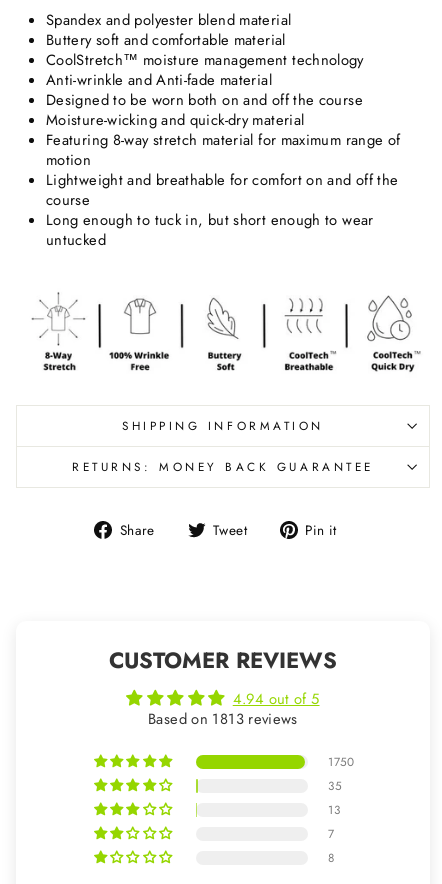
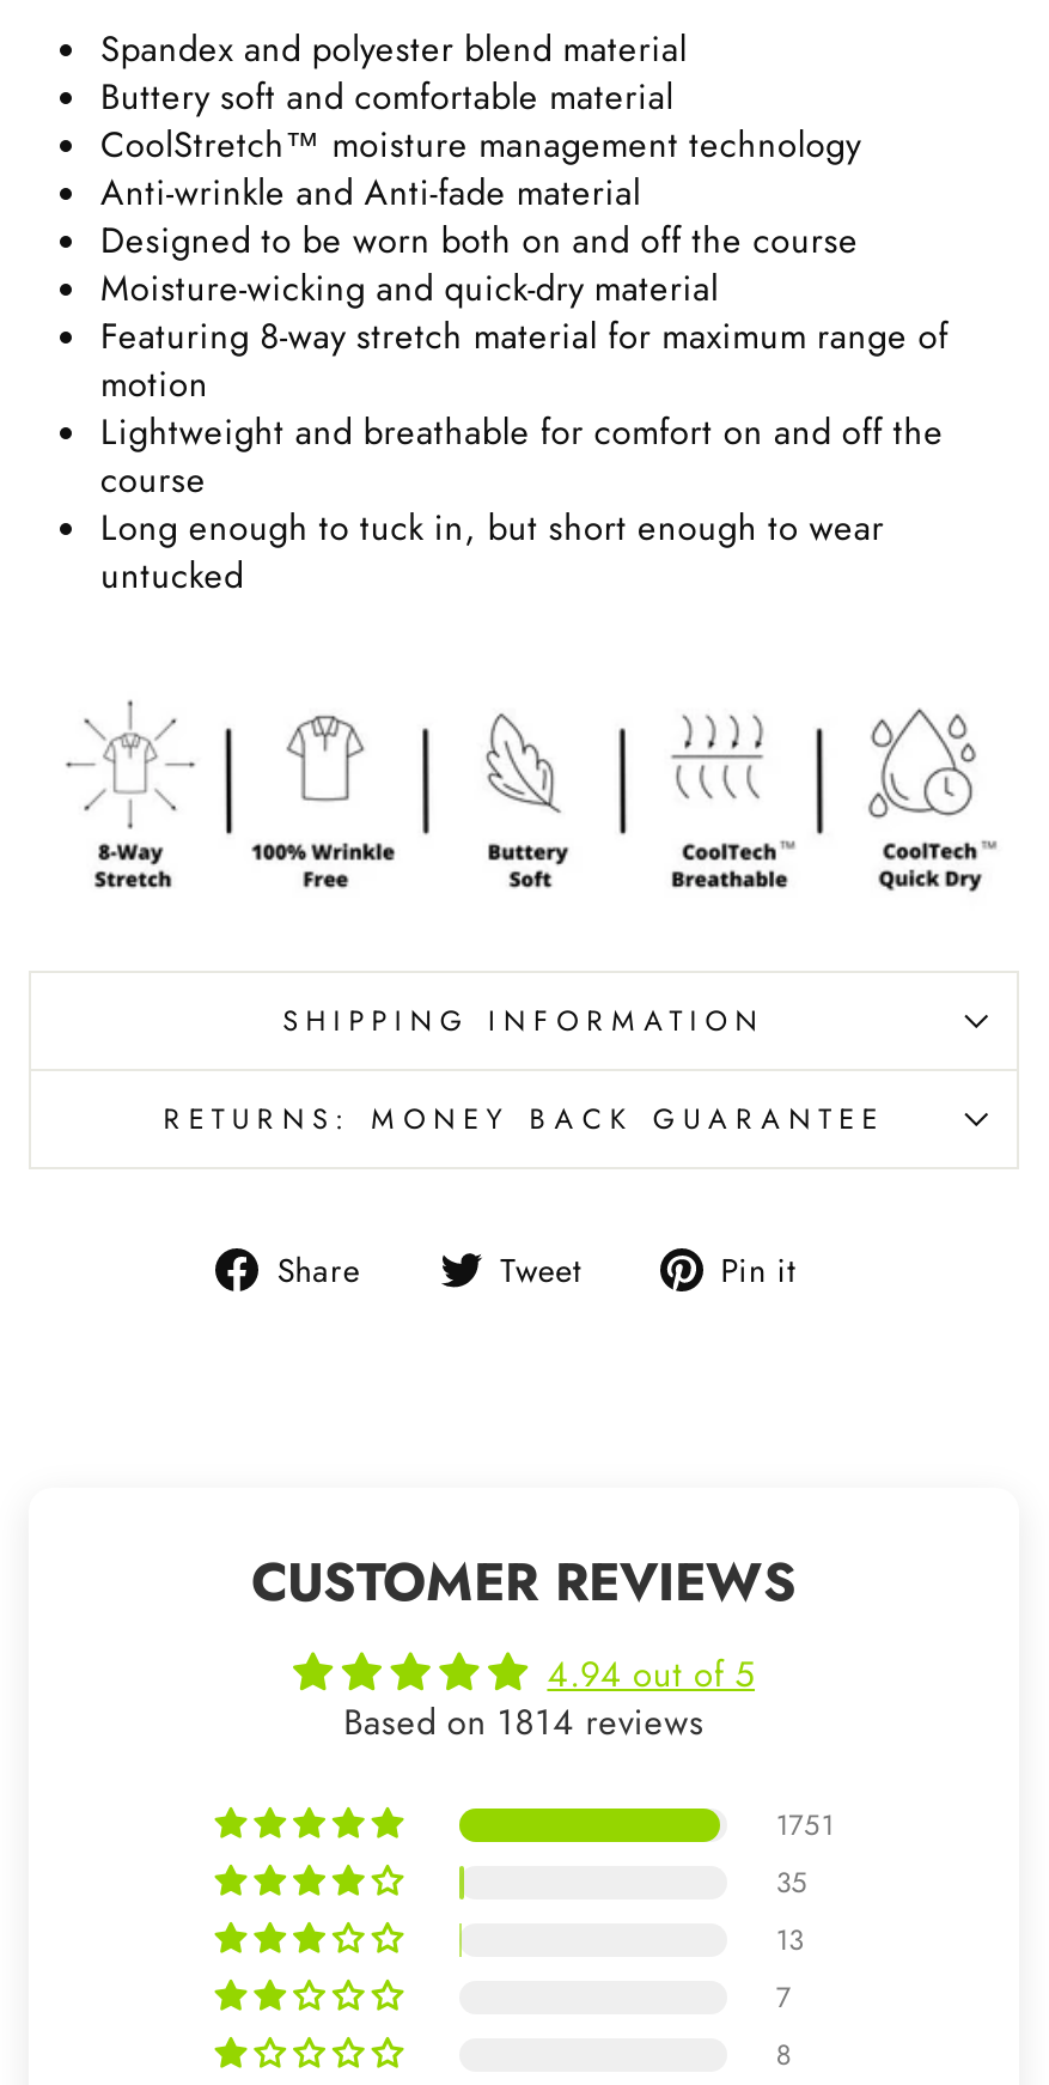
[148,708,298,730] Based on 1813 reviews -> [344,1695,704,1748] Based on 1814 reviews
[328,753,355,770] 1750 -> [776,1803,834,1844] 1751

